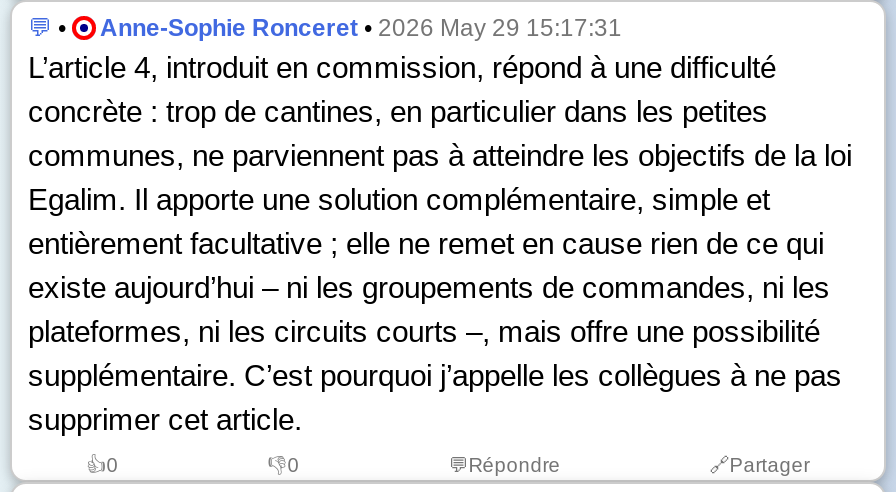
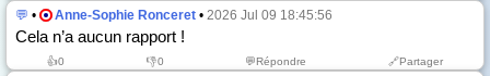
[28,14,852,436] Anne-Sophie Ronceret • 2026 May 29 15:17:31 | L’article 4, introduit en commission, répond à une difficulté | concrète : trop de cantines, en particulier dans les petites | communes, ne parviennent pas à atteindre les objectifs de la loi | Egalim. Il apporte une solution complémentaire, simple et | entièrement facultative ; elle ne remet en cause rien de ce qui | existe aujourd’hui – ni les groupements de commandes, ni les | plateformes, ni les circuits courts –, mais offre une possibilité | supplémentaire. C’est pourquoi j’appelle les collègues à ne pas | supprimer cet article. -> [15,8,332,46] Anne-Sophie Ronceret • 2026 Jul 09 18:45:56 | Cela n’a aucun rapport !

